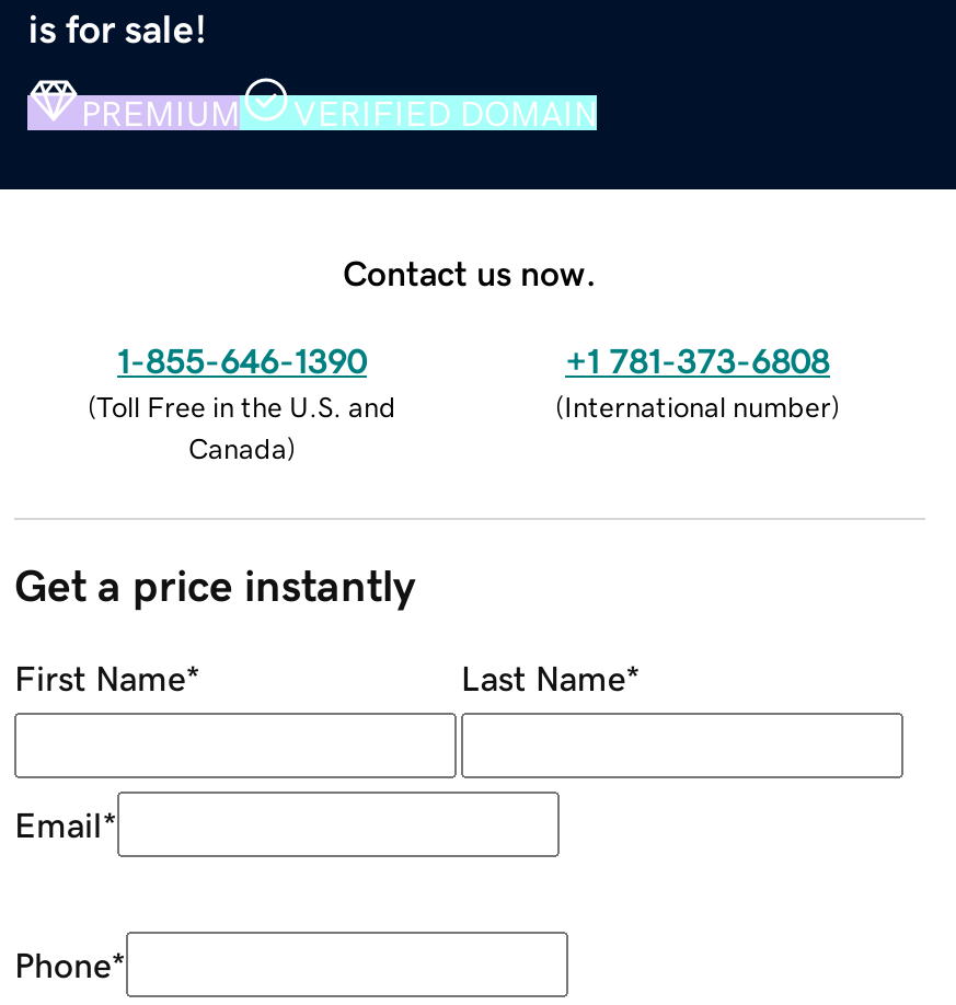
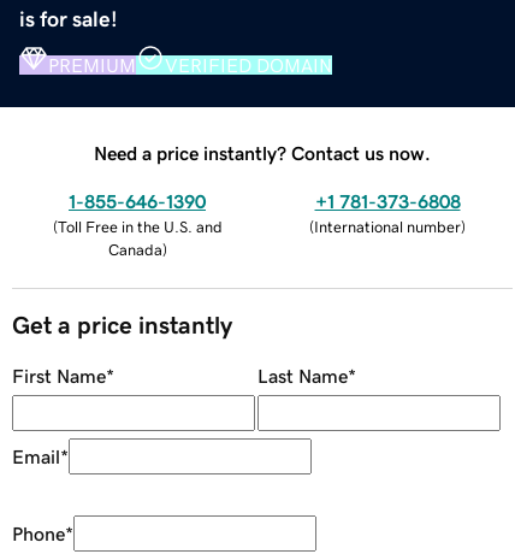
[343,254,597,289] Contact us now. -> [94,143,431,162] Need a price instantly? Contact us now.

